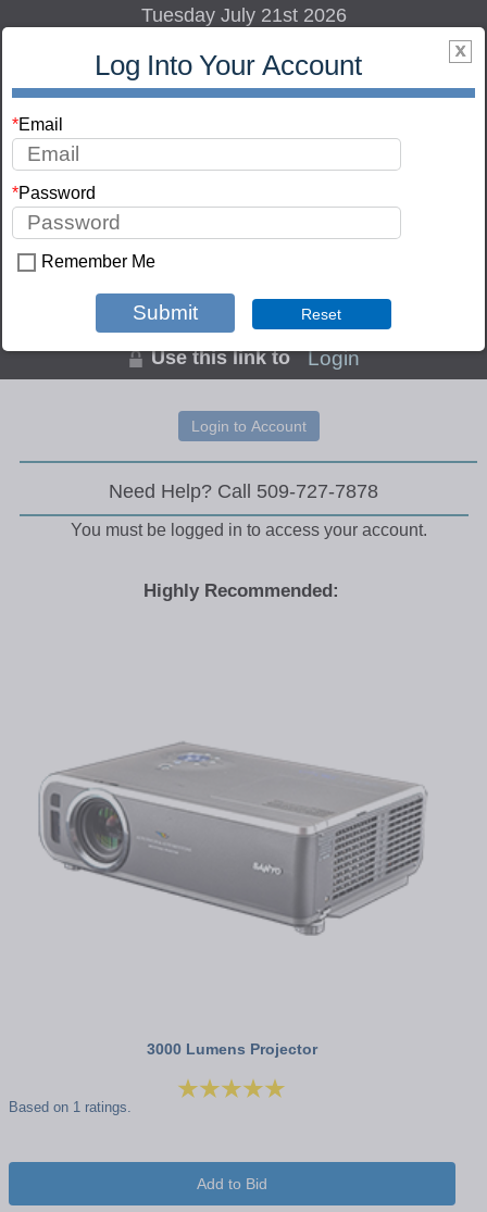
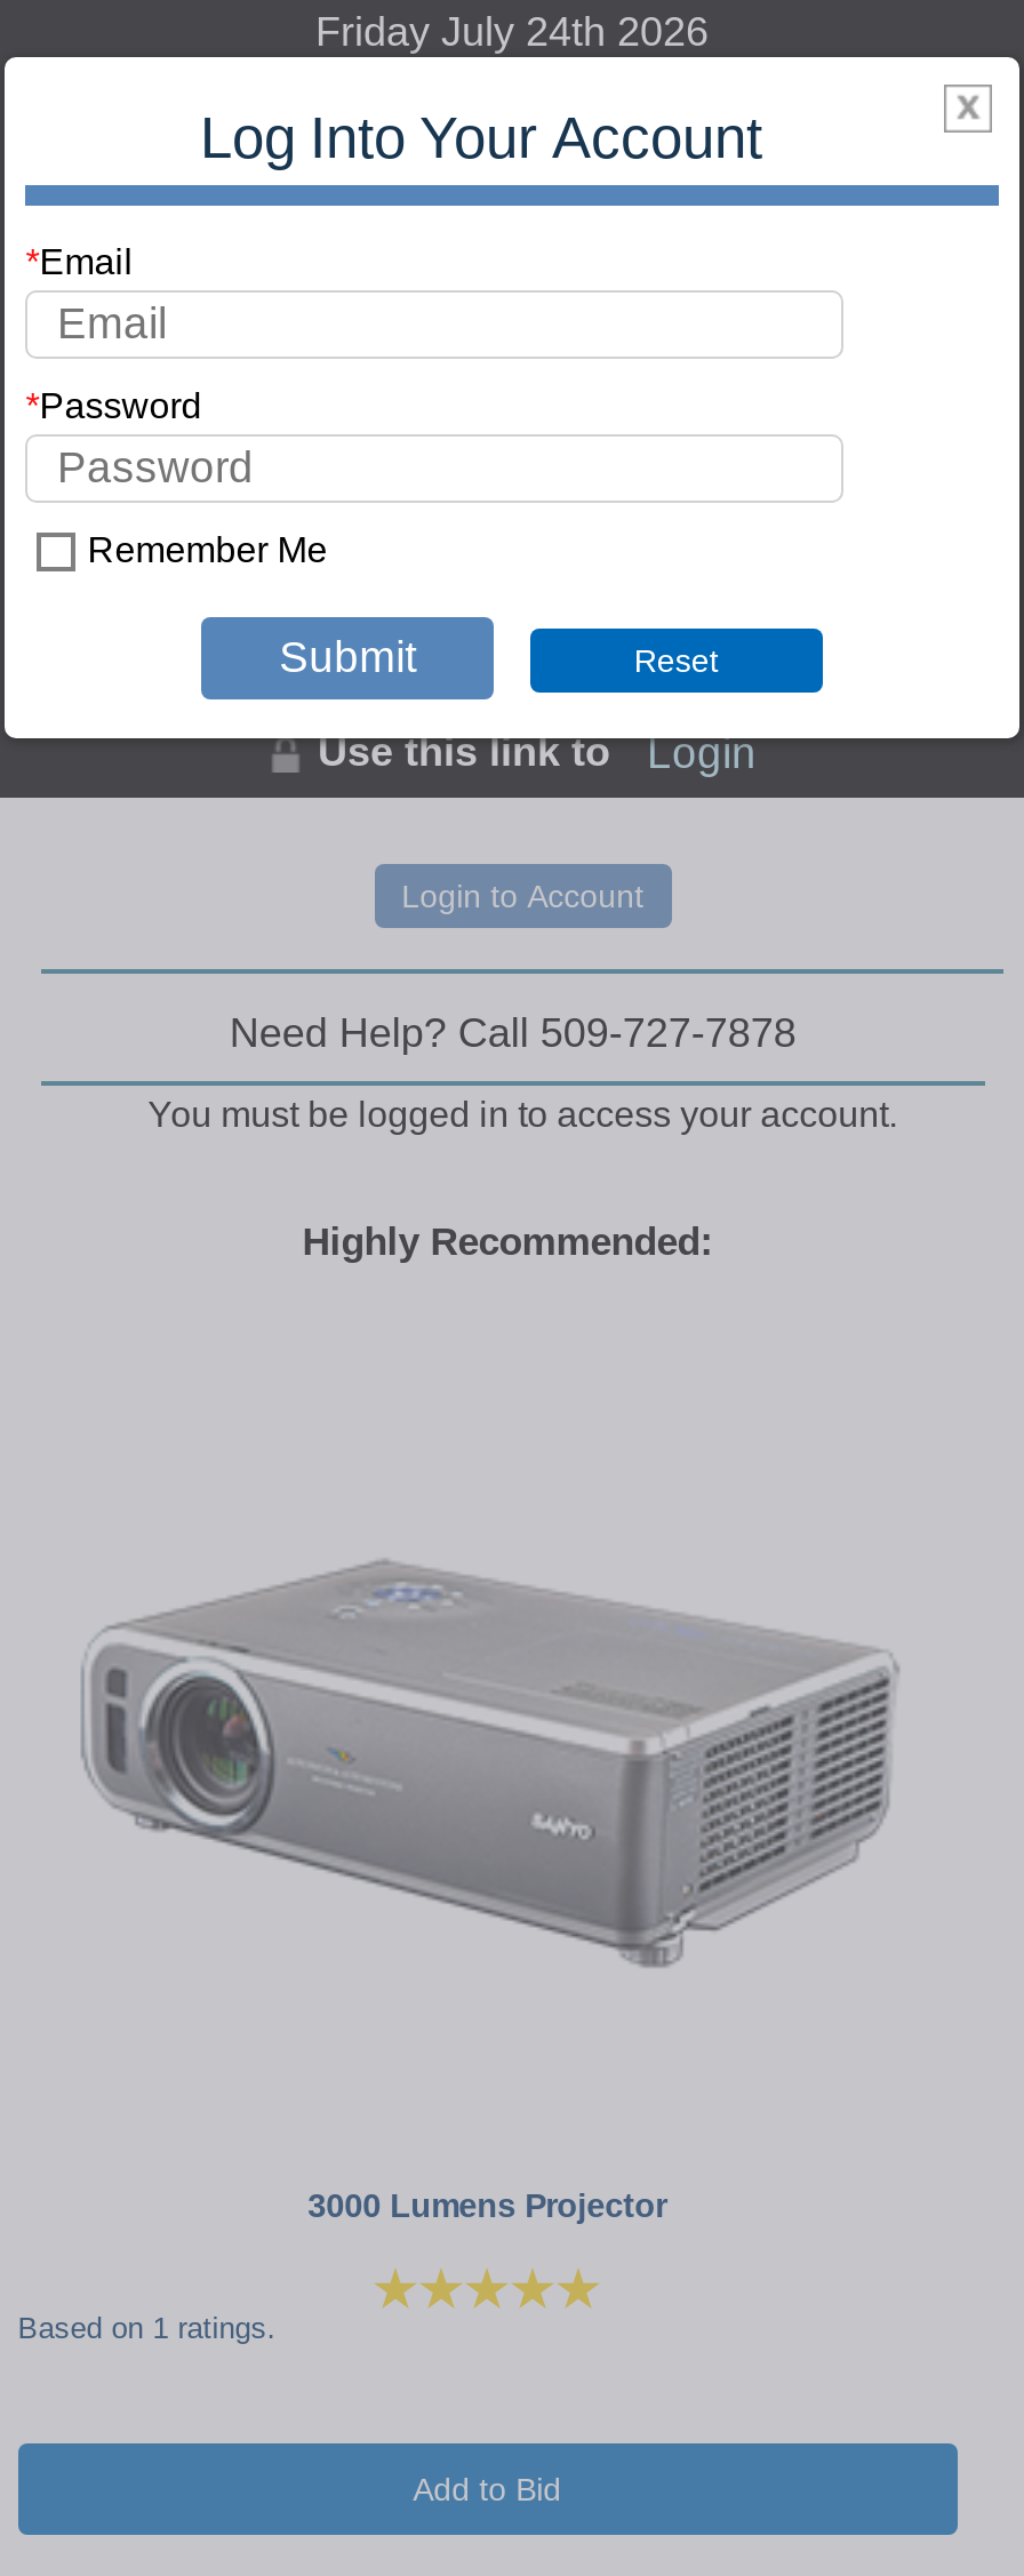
[141,5,346,27] Tuesday July 21st 2026 -> [315,10,709,56] Friday July 24th 2026

